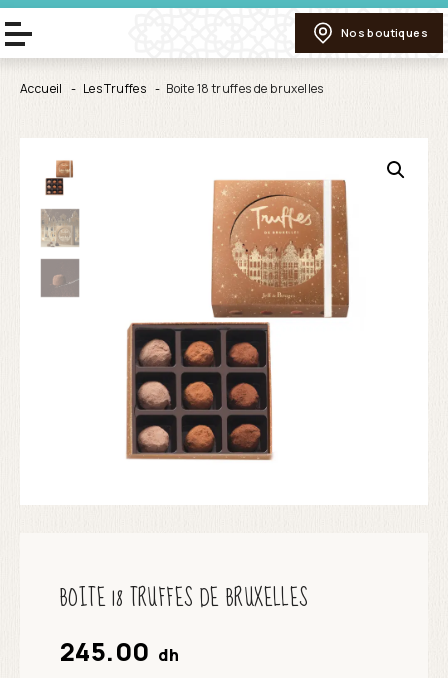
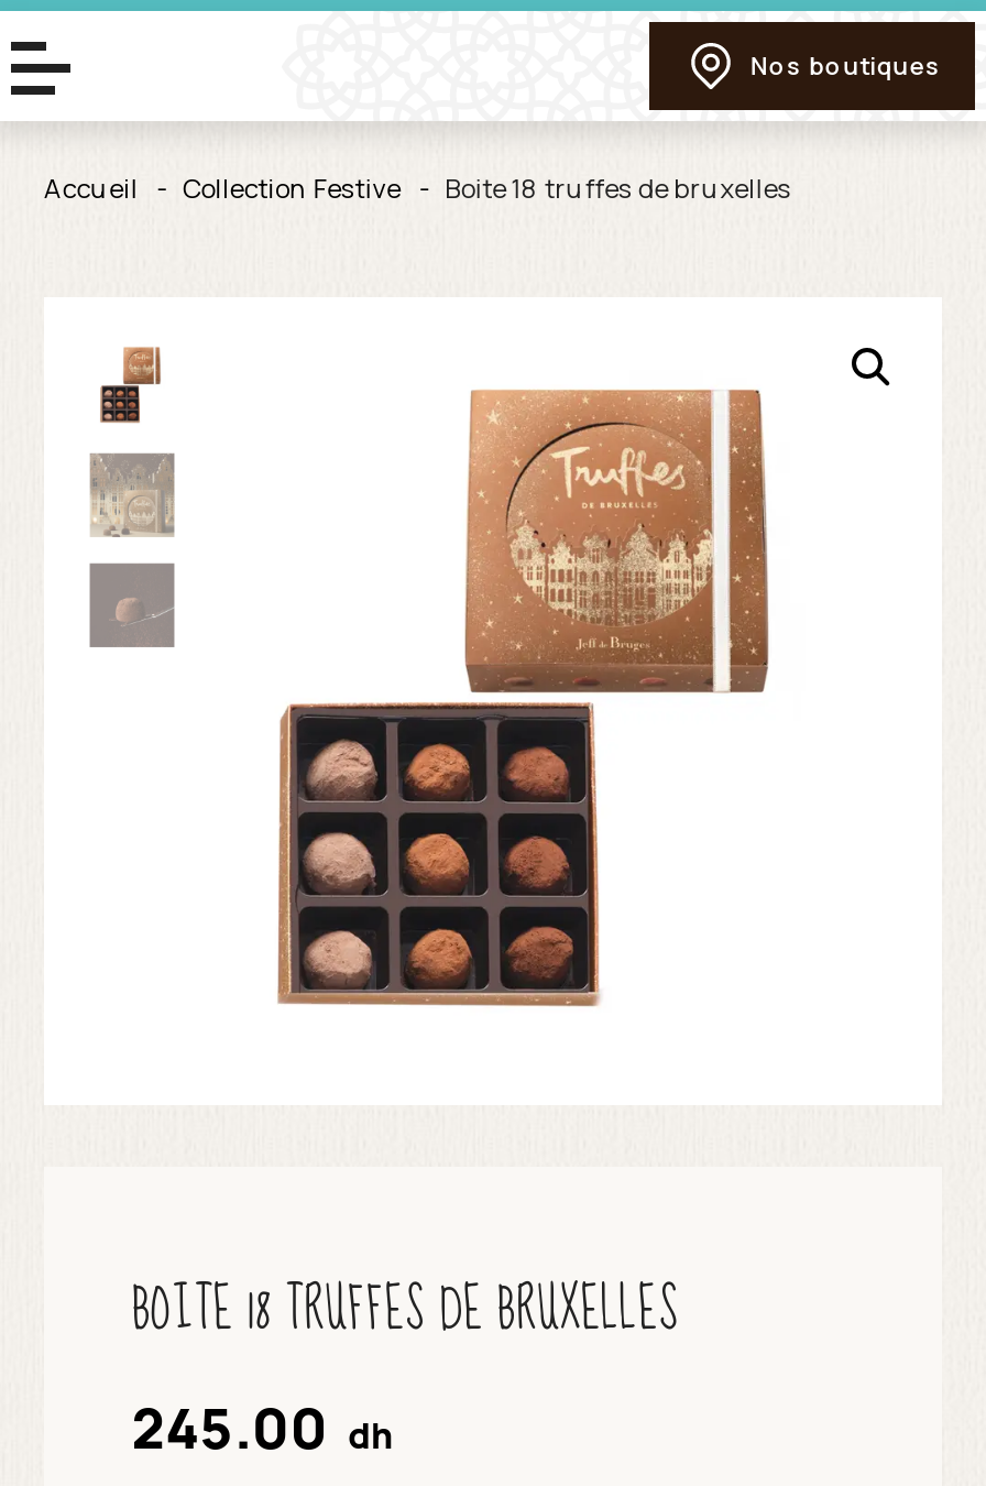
[83,79,146,96] Les Truffes -> [182,168,401,206] Collection Festive

